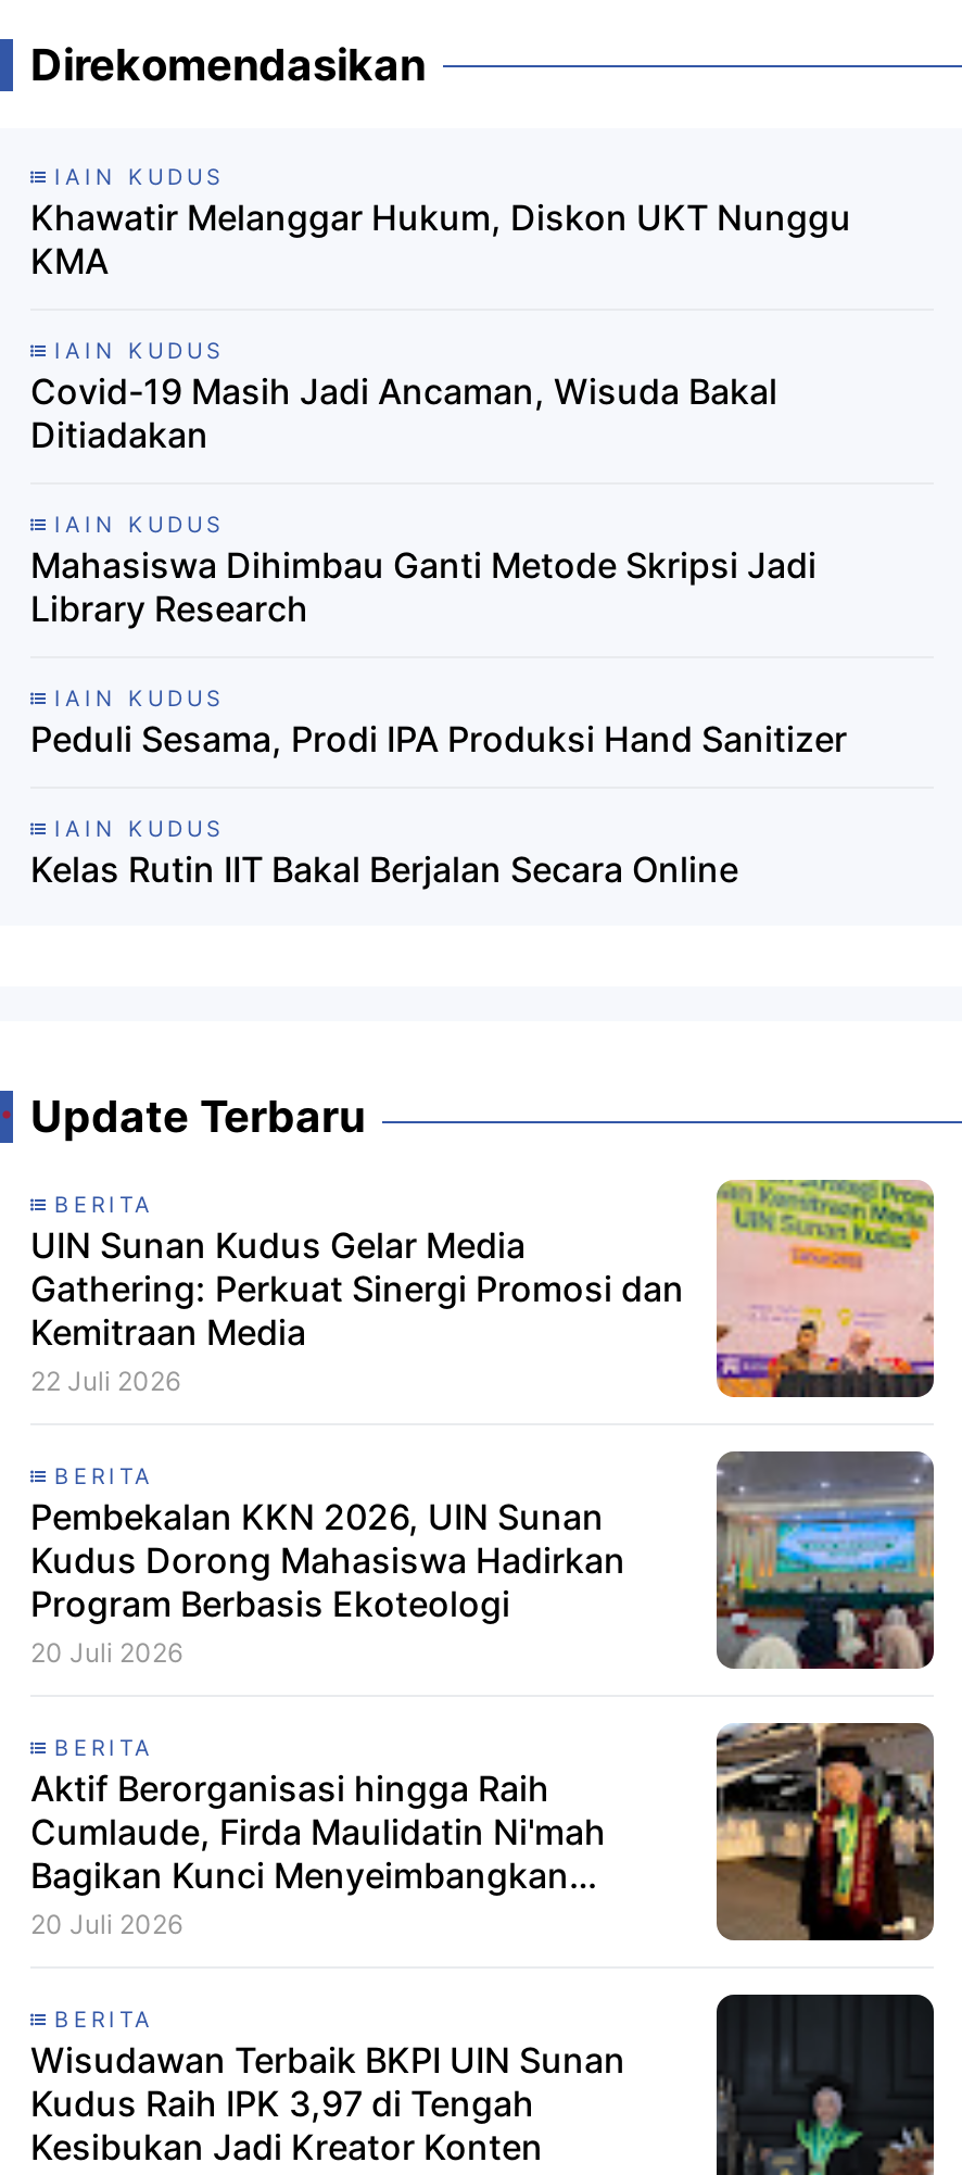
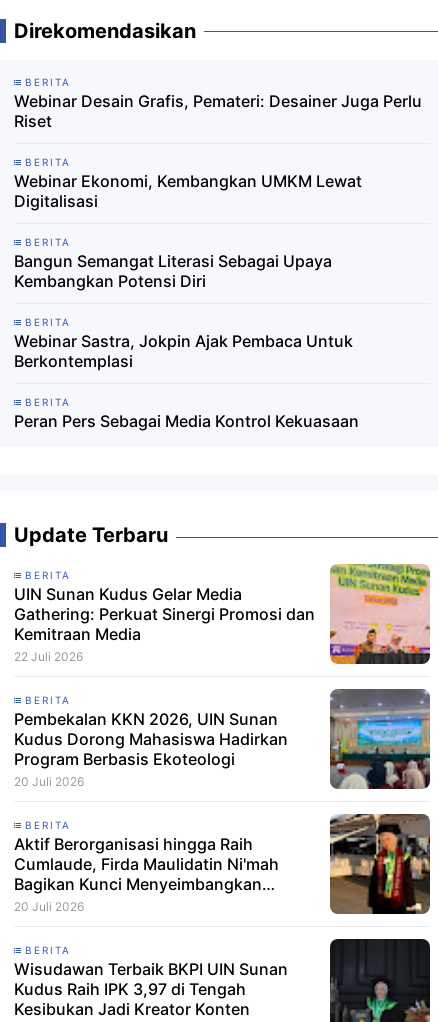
[30,163,851,282] IAIN KUDUS | Khawatir Melanggar Hukum, Diskon UKT Nunggu | KMA -> [14,76,422,131] BERITA | Webinar Desain Grafis, Pemateri: Desainer Juga Perlu | Riset
[30,337,777,456] IAIN KUDUS | Covid-19 Masih Jadi Ancaman, Wisuda Bakal | Ditiadakan -> [14,156,362,211] BERITA | Webinar Ekonomi, Kembangkan UMKM Lewat | Digitalisasi
[30,511,817,630] IAIN KUDUS | Mahasiswa Dihimbau Ganti Metode Skripsi Jadi | Library Research -> [14,236,332,291] BERITA | Bangun Semangat Literasi Sebagai Upaya | Kembangkan Potensi Diri
[30,684,847,760] IAIN KUDUS | Peduli Sesama, Prodi IPA Produksi Hand Sanitizer -> [14,316,353,371] BERITA | Webinar Sastra, Jokpin Ajak Pembaca Untuk | Berkontemplasi
[30,815,738,891] IAIN KUDUS | Kelas Rutin IIT Bakal Berjalan Secara Online -> [14,396,359,431] BERITA | Peran Pers Sebagai Media Kontrol Kekuasaan

